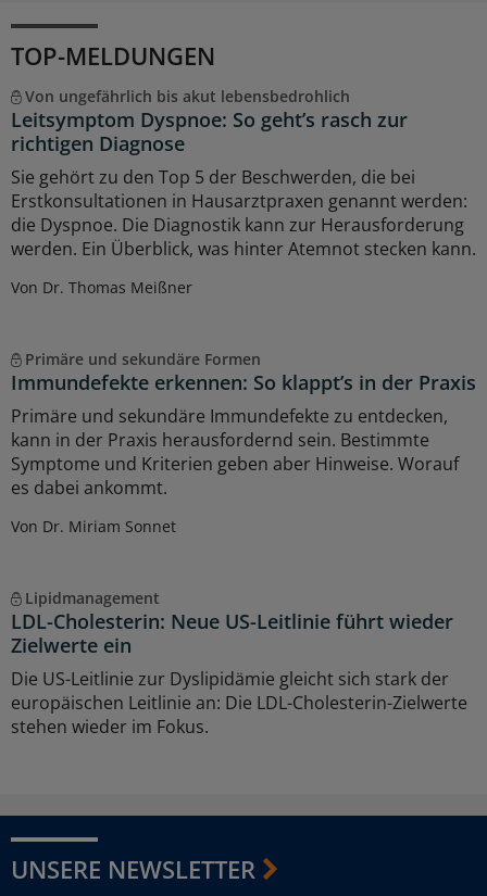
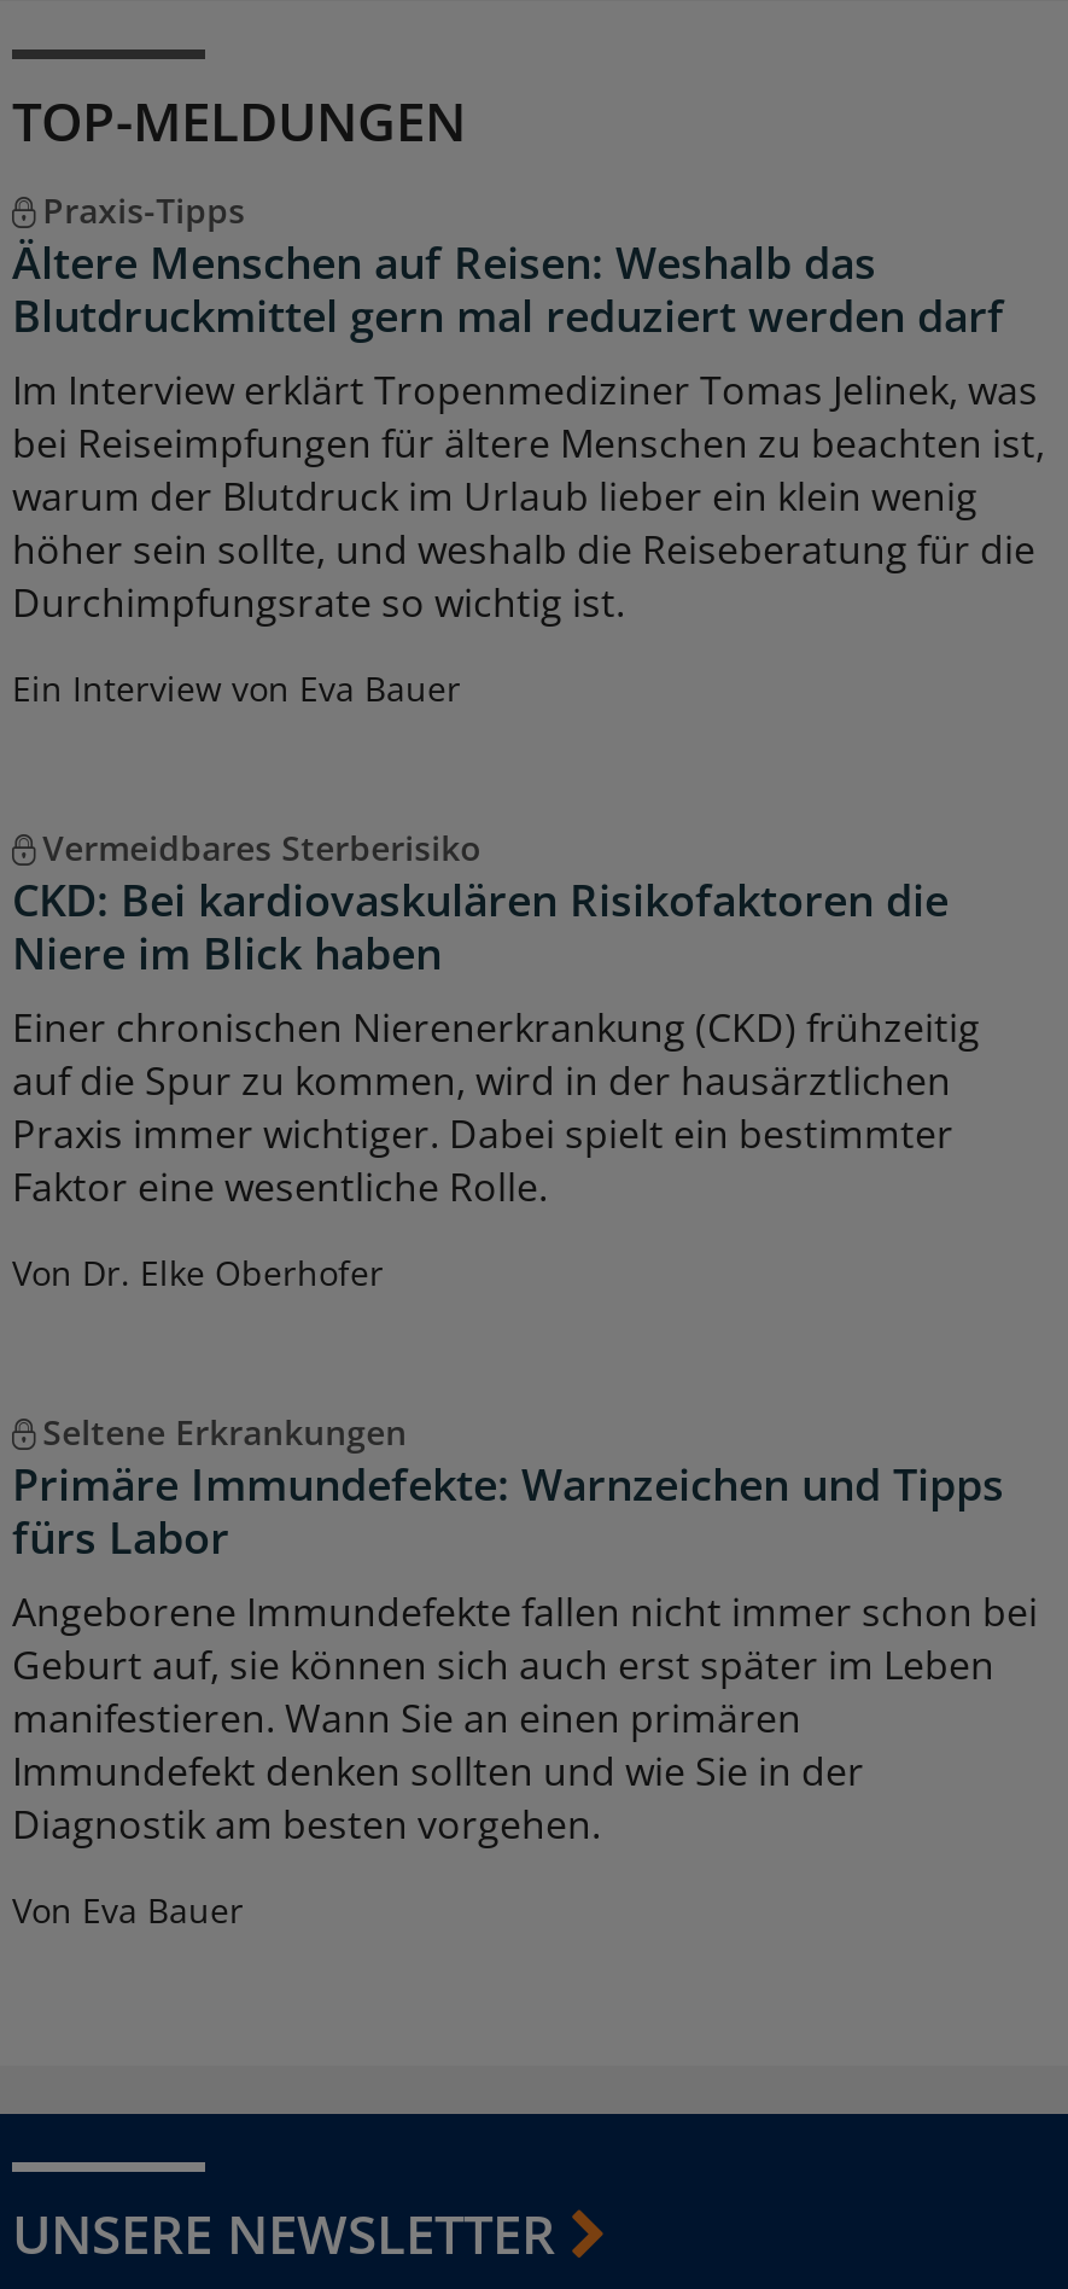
[11,85,476,738] Von ungefährlich bis akut lebensbedrohlich | Leitsymptom Dyspnoe: So geht’s rasch zur | richtigen Diagnose | Sie gehört zu den Top 5 der Beschwerden, die bei | Erstkonsultationen in Hausarztpraxen genannt werden: | die Dyspnoe. Die Diagnostik kann zur Herausforderung | werden. Ein Überblick, was hinter Atemnot stecken kann. | Von Dr. Thomas Meißner | Primäre und sekundäre Formen | Immundefekte erkennen: So klappt’s in der Praxis | Primäre und sekundäre Immundefekte zu entdecken, | kann in der Praxis herausfordernd sein. Bestimmte | Symptome und Kriterien geben aber Hinweise. Worauf | es dabei ankommt. | Von Dr. Miriam Sonnet | Lipidmanagement | LDL-Cholesterin: Neue US-Leitlinie führt wieder | Zielwerte ein | Die US-Leitlinie zur Dyslipidämie gleicht sich stark der | europäischen Leitlinie an: Die LDL-Cholesterin-Zielwerte | stehen wieder im Fokus. -> [12,186,1045,1932] Praxis-Tipps | Ältere Menschen auf Reisen: Weshalb das | Blutdruckmittel gern mal reduziert werden darf | Im Interview erklärt Tropenmediziner Tomas Jelinek, was | bei Reiseimpfungen für ältere Menschen zu beachten ist, | warum der Blutdruck im Urlaub lieber ein klein wenig | höher sein sollte, und weshalb die Reiseberatung für die | Durchimpfungsrate so wichtig ist. | Ein Interview von Eva Bauer | Vermeidbares Sterberisiko | CKD: Bei kardiovaskulären Risikofaktoren die | Niere im Blick haben | Einer chronischen Nierenerkrankung (CKD) frühzeitig | auf die Spur zu kommen, wird in der hausärztlichen | Praxis immer wichtiger. Dabei spielt ein bestimmter | Faktor eine wesentliche Rolle. | Von Dr. Elke Oberhofer | Seltene Erkrankungen | Primäre Immundefekte: Warnzeichen und Tipps | fürs Labor | Angeborene Immundefekte fallen nicht immer schon bei | Geburt auf, sie können sich auch erst später im Leben | manifestieren. Wann Sie an einen primären | Immundefekt denken sollten und wie Sie in der | Diagnostik am besten vorgehen. | Von Eva Bauer

